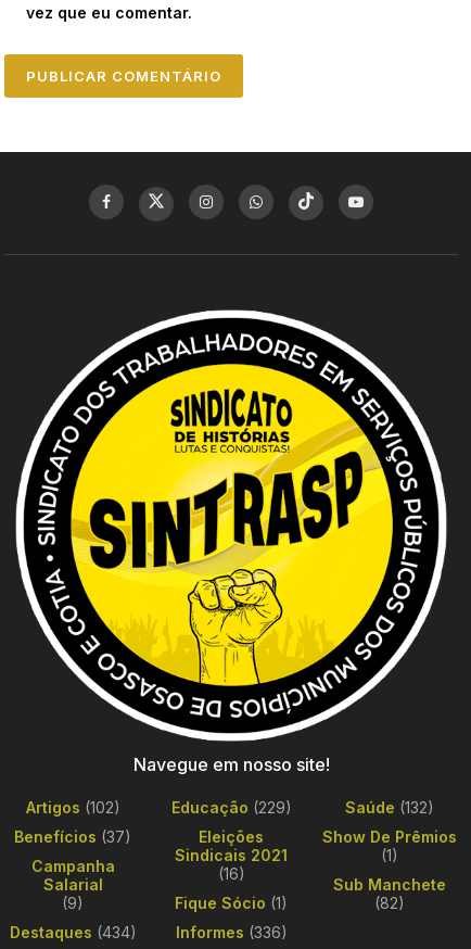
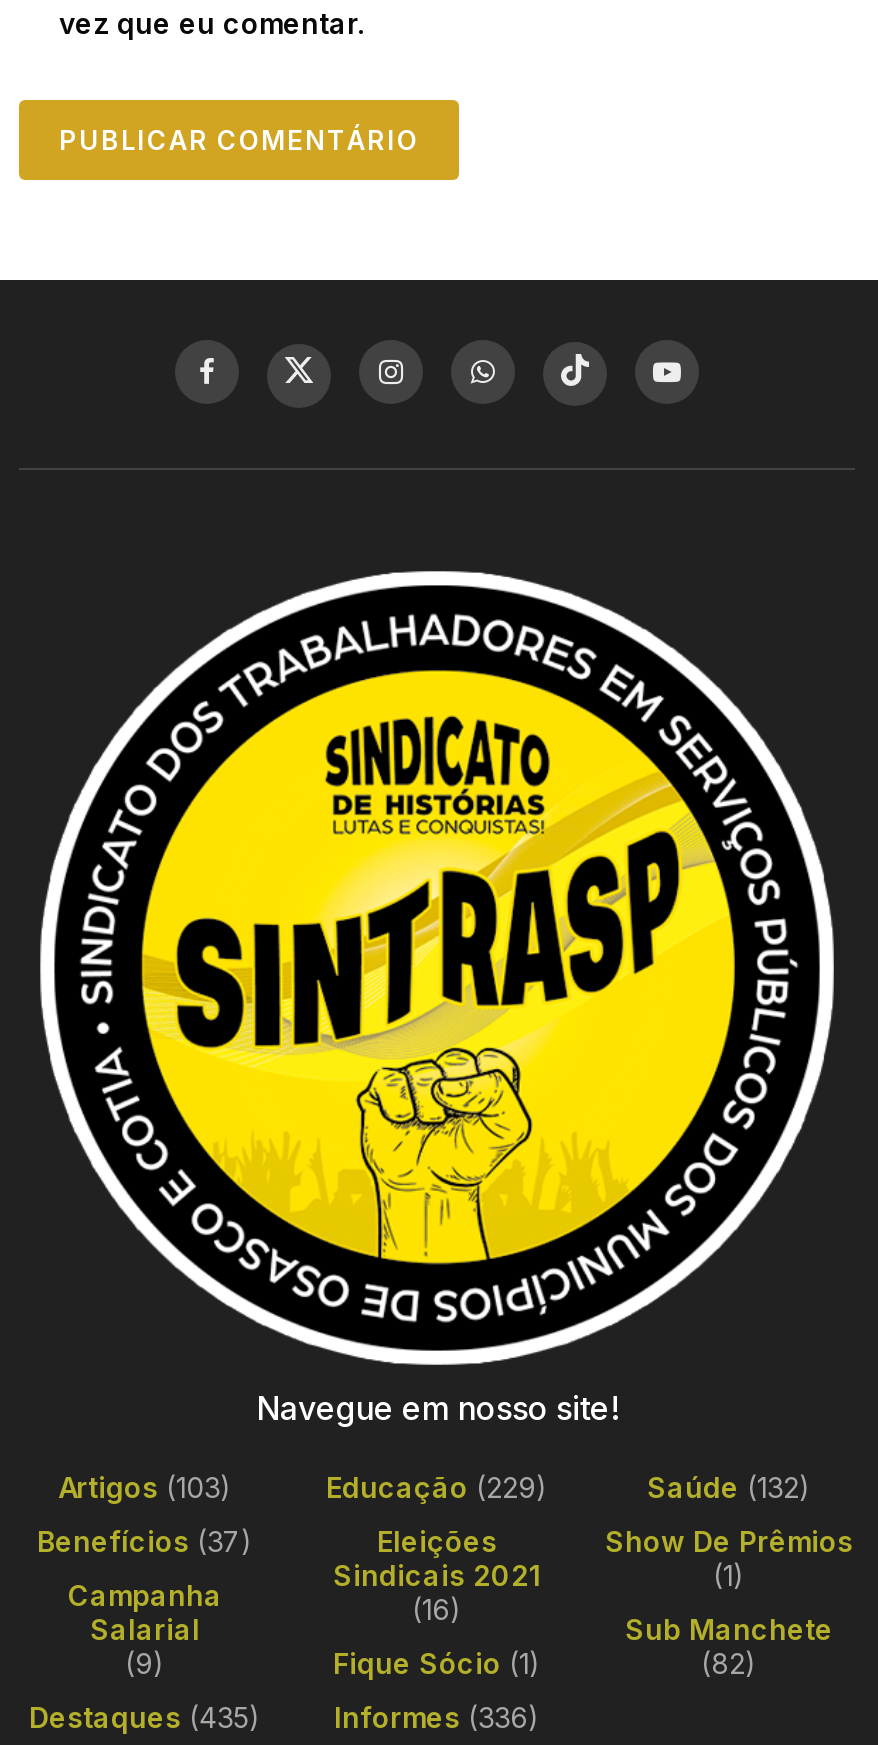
[26,798,120,817] Artigos (102) -> [58,1470,232,1504] Artigos (103)
[9,923,136,942] Destaques (434) -> [29,1700,261,1734] Destaques (435)

